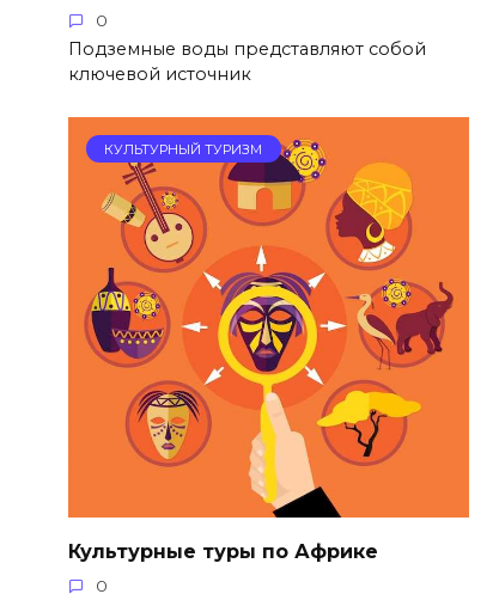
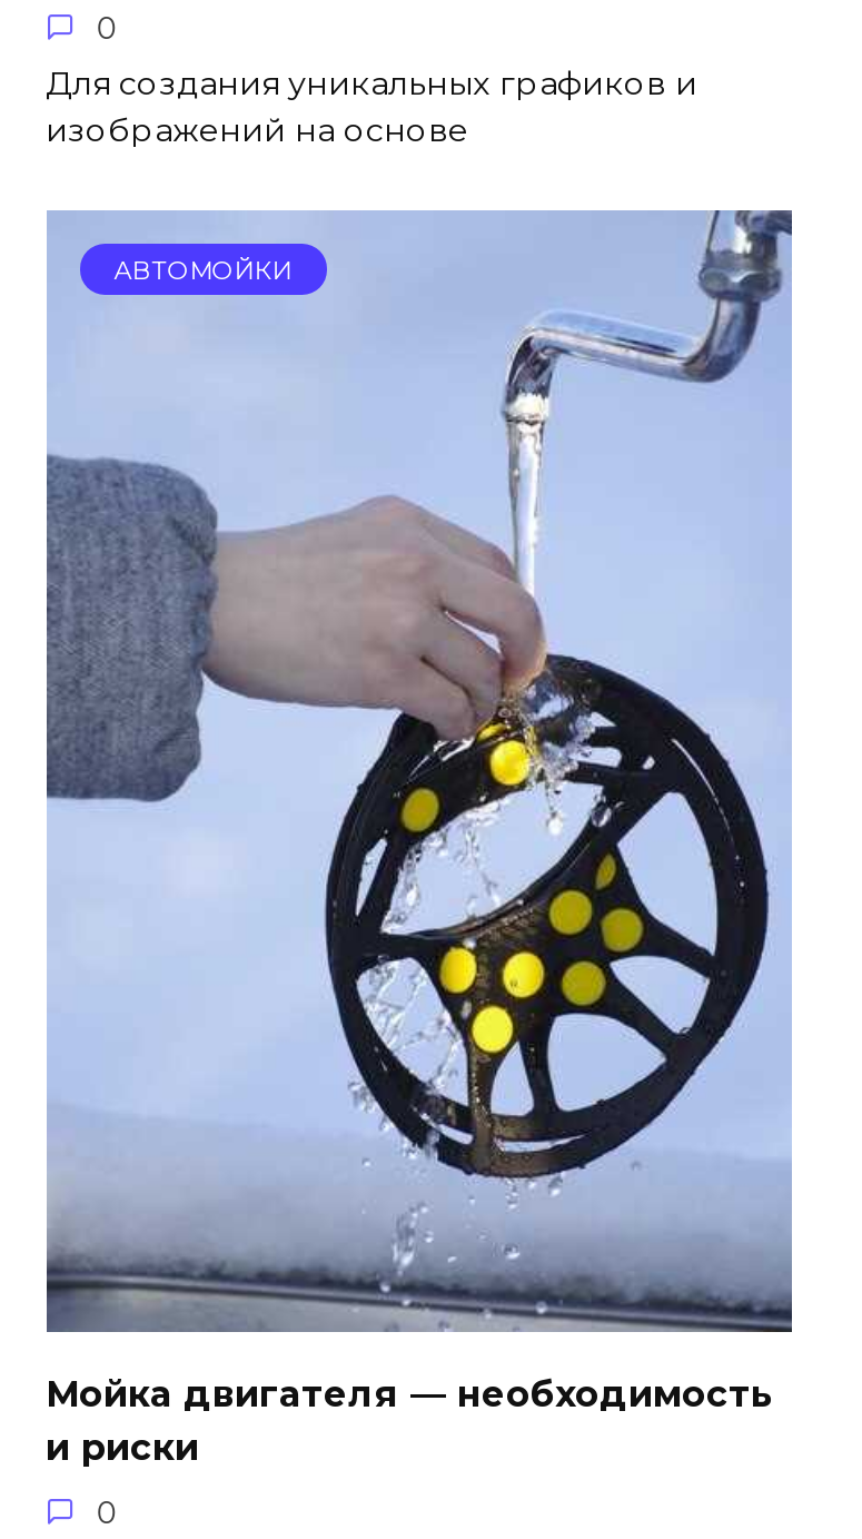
[68,38,425,84] Подземные воды представляют собой | ключевой источник -> [46,63,697,149] Для создания уникальных графиков и | изображений на основе
[67,116,470,502] [image] | КУЛЬТУРНЫЙ ТУРИЗМ -> [44,208,794,1334] [image] | АВТОМОЙКИ
[68,539,378,562] Культурные туры по Африке -> [46,1373,773,1469] Мойка двигателя — необходимость | и риски

